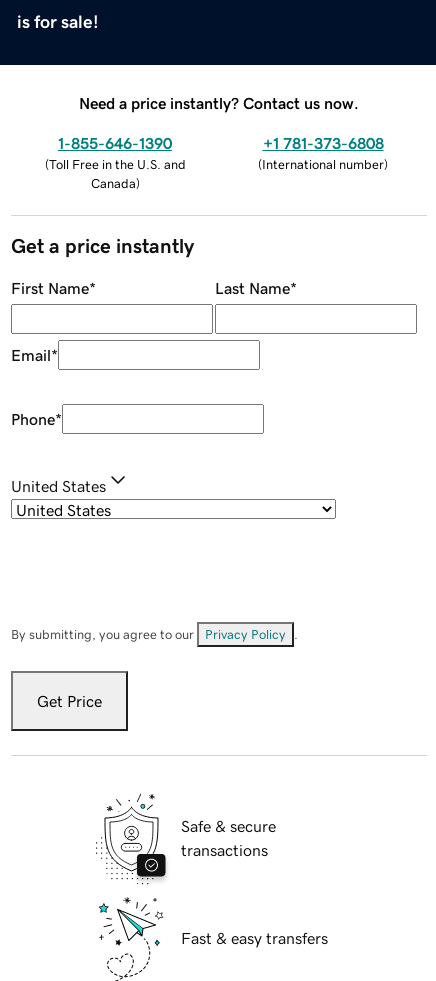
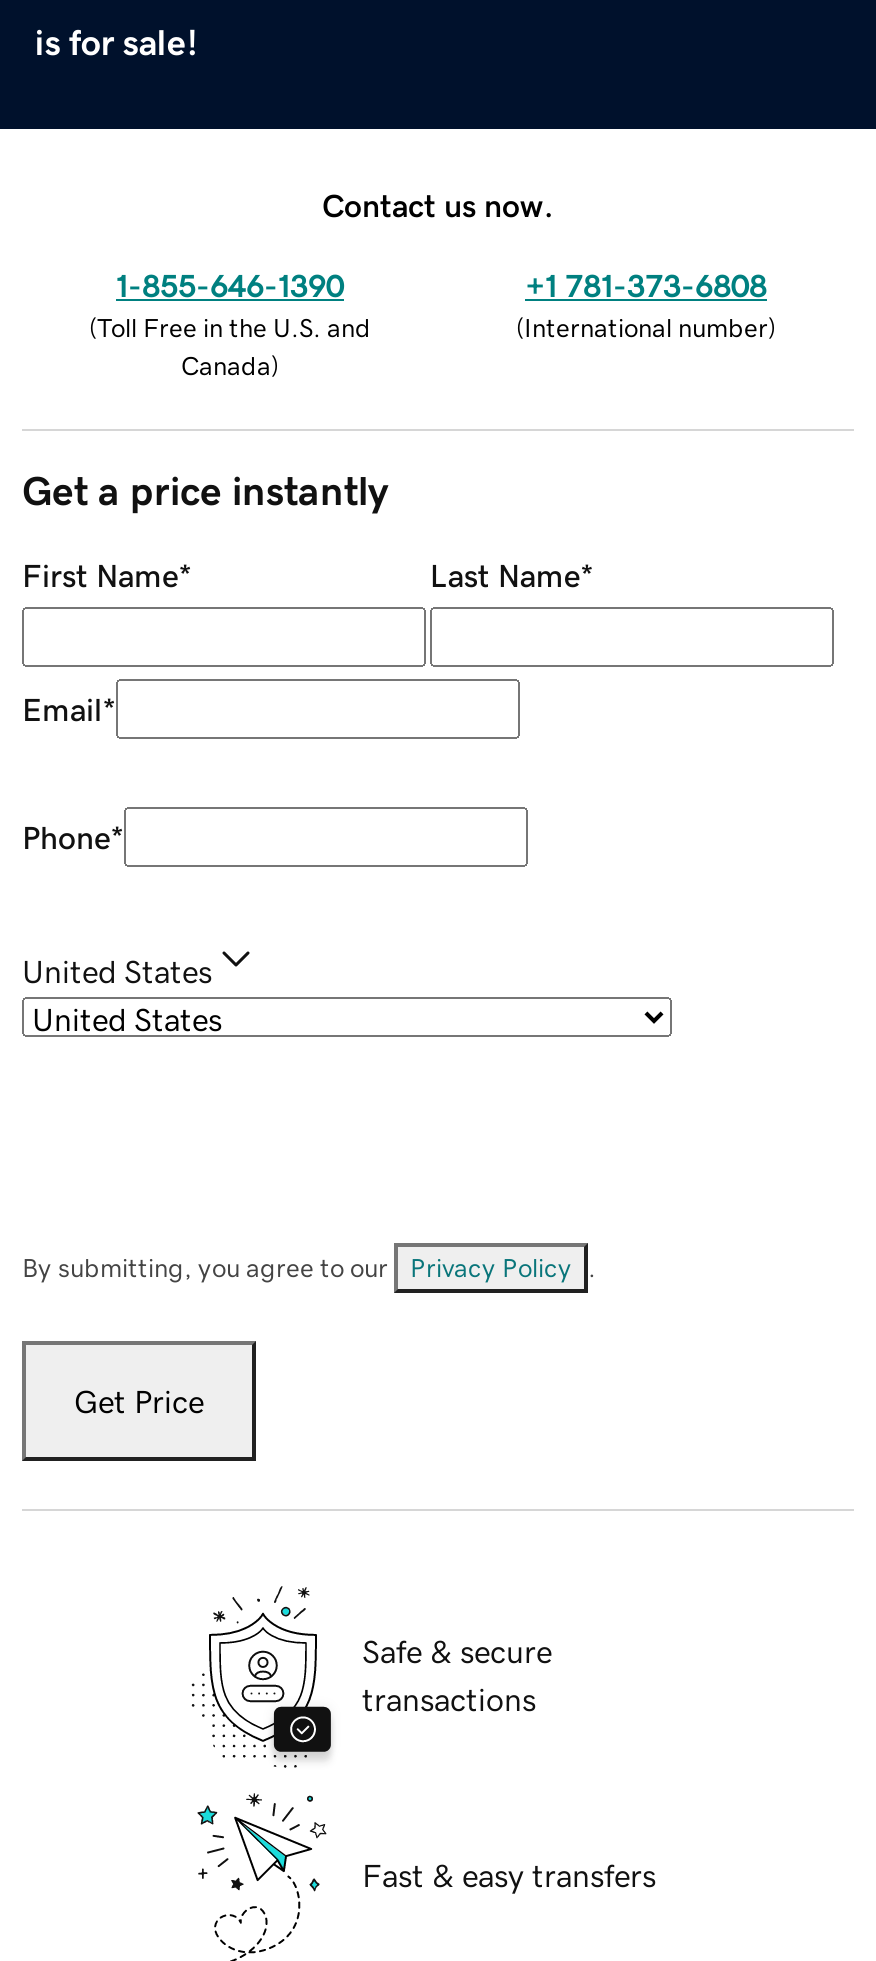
[79,95,359,111] Need a price instantly? Contact us now. -> [322,188,554,220] Contact us now.

